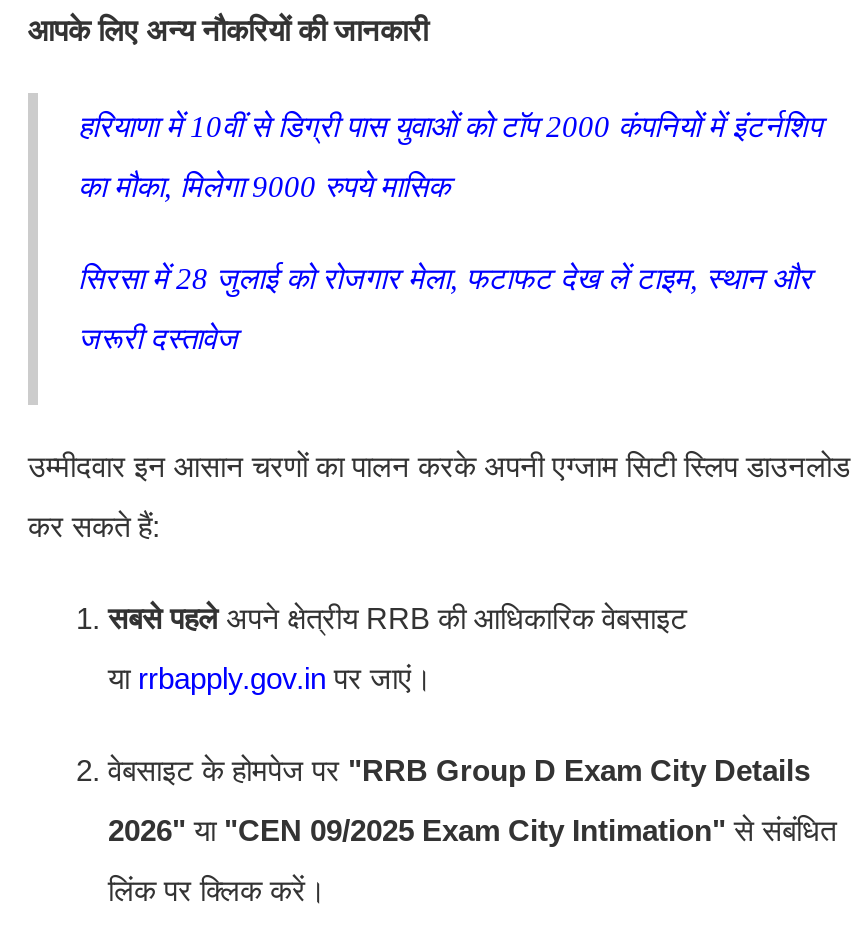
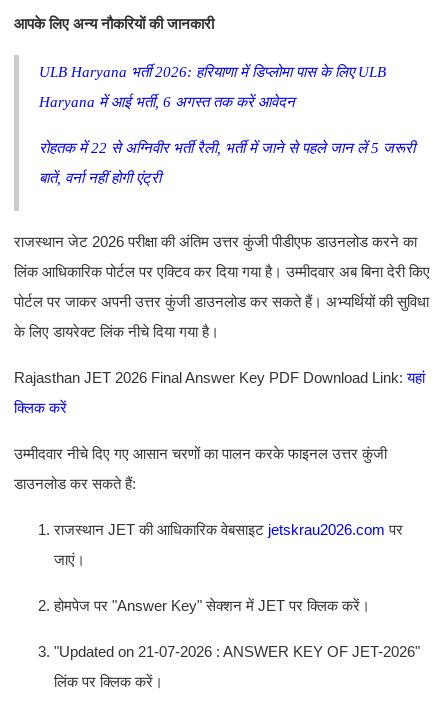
[78,112,822,356] हरियाणा में 10वीं से डिग्री पास युवाओं को टॉप 2000 कंपनियों में इंटर्नशिप | का मौका, मिलेगा 9000 रुपये मासिक | सिरसा में 28 जुलाई को रोजगार मेला, फटाफट देख लें टाइम, स्थान और | जरूरी दस्तावेज -> [39,64,415,186] ULB Haryana भर्ती 2026: हरियाणा में डिप्लोमा पास के लिए ULB | Haryana में आई भर्ती, 6 अगस्त तक करें आवेदन | रोहतक में 22 से अग्निवीर भर्ती रैली, भर्ती में जाने से पहले जान लें 5 जरूरी | बातें, वर्ना नहीं होगी एंट्री
[28,450,850,848] उम्मीदवार इन आसान चरणों का पालन करके अपनी एग्जाम सिटी स्लिप डाउनलोड | कर सकते हैं: | सबसे पहले अपने क्षेत्रीय RRB की आधिकारिक वेबसाइट | या rrbapply.gov.in पर जाएं। | वेबसाइट के होमपेज पर "RRB Group D Exam City Details | 2026" या "CEN 09/2025 Exam City Intimation" से संबंधित -> [14,233,430,660] राजस्थान जेट 2026 परीक्षा की अंतिम उत्तर कुंजी पीडीएफ डाउनलोड करने का | लिंक आधिकारिक पोर्टल पर एक्टिव कर दिया गया है। उम्मीदवार अब बिना देरी किए | पोर्टल पर जाकर अपनी उत्तर कुंजी डाउनलोड कर सकते हैं। अभ्यर्थियों की सुविधा | के लिए डायरेक्ट लिंक नीचे दिया गया है। | Rajasthan JET 2026 Final Answer Key PDF Download Link: यहां | क्लिक करें | उम्मीदवार नीचे दिए गए आसान चरणों का पालन करके फाइनल उत्तर कुंजी | डाउनलोड कर सकते हैं: | राजस्थान JET की आधिकारिक वेबसाइट jetskrau2026.com पर | जाएं। | होमपेज पर "Answer Key" सेक्शन में JET पर क्लिक करें। | "Updated on 21-07-2026 : ANSWER KEY OF JET-2026"

